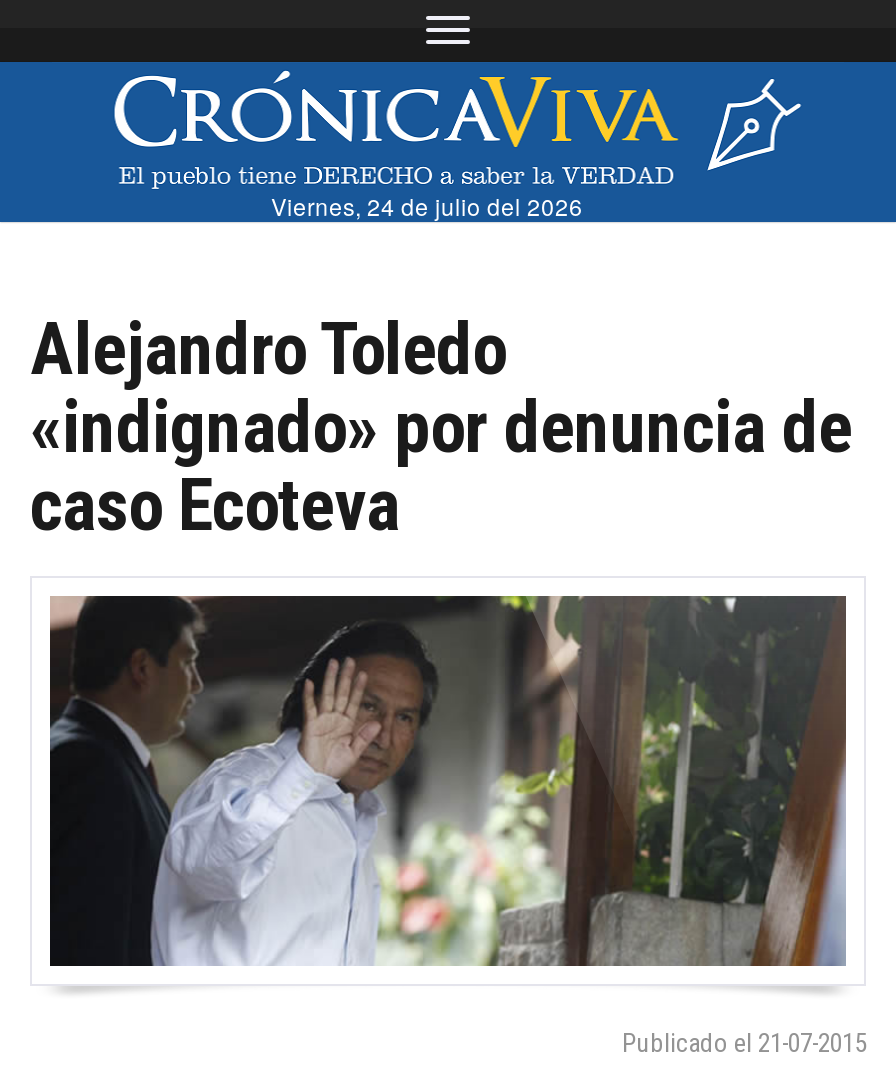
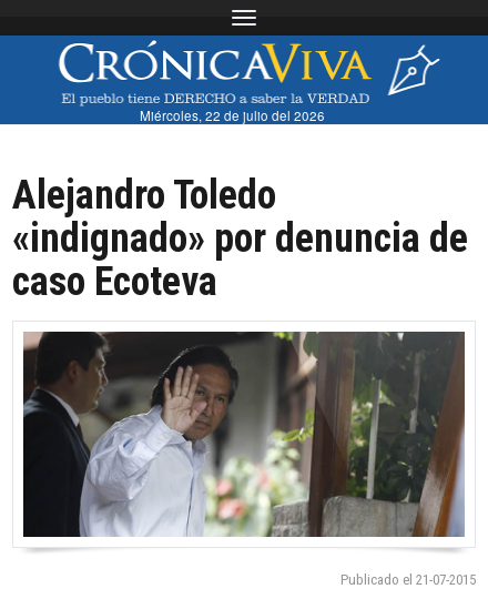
[271,189,583,221] Viernes, 24 de julio del 2026 -> [140,106,325,124] Miércoles, 22 de julio del 2026

